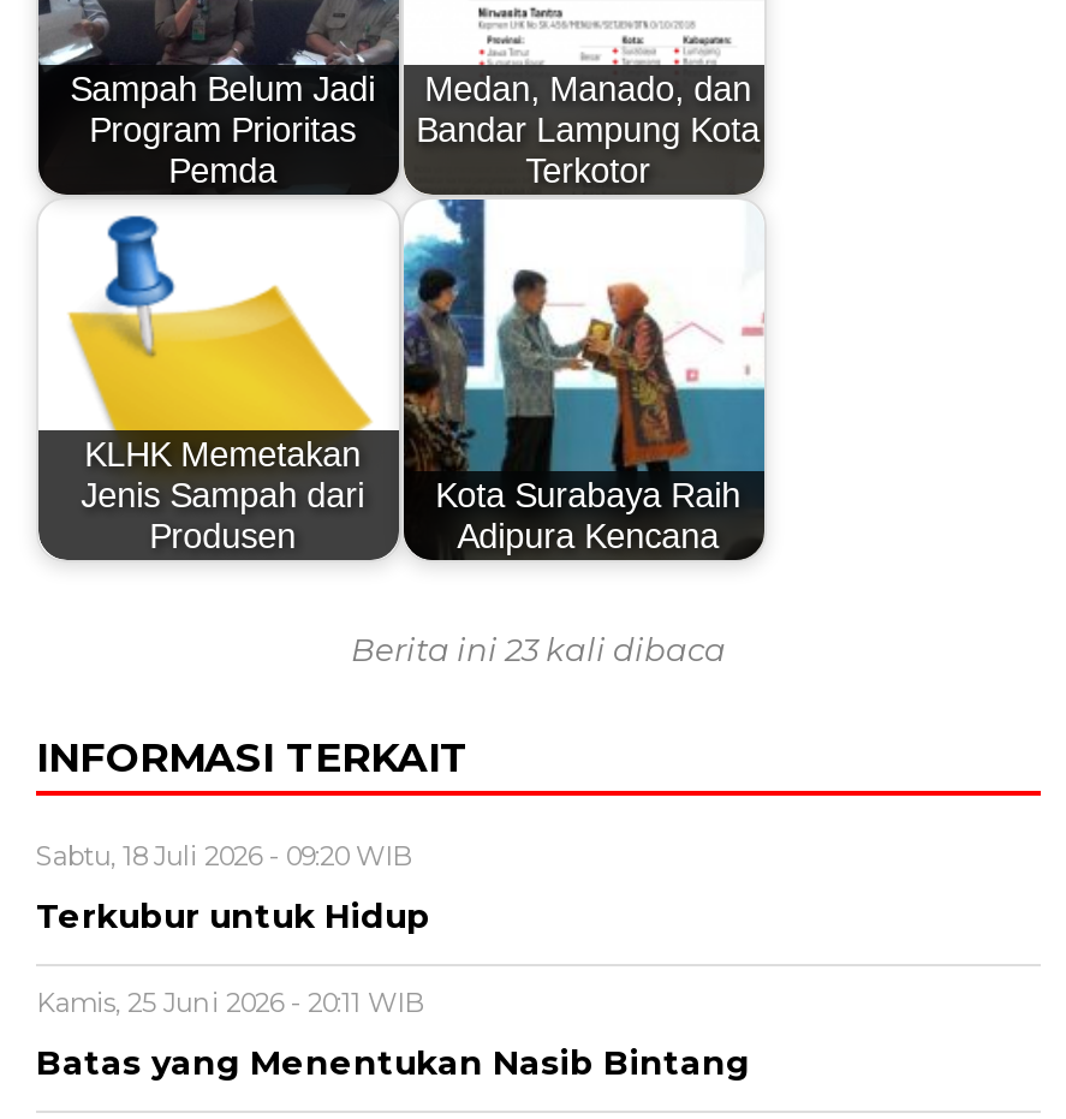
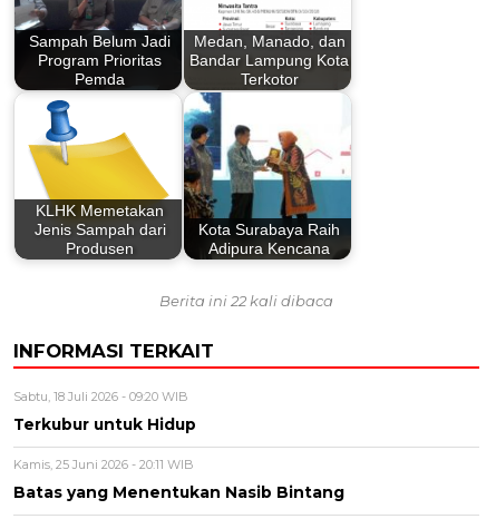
[351,630,726,669] Berita ini 23 kali dibaca -> [159,292,333,310] Berita ini 22 kali dibaca

